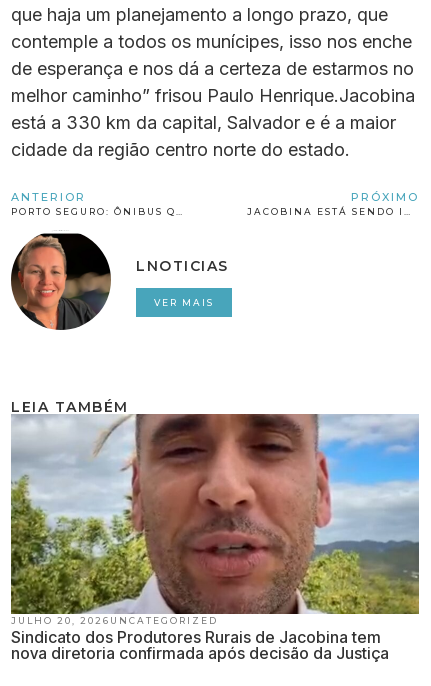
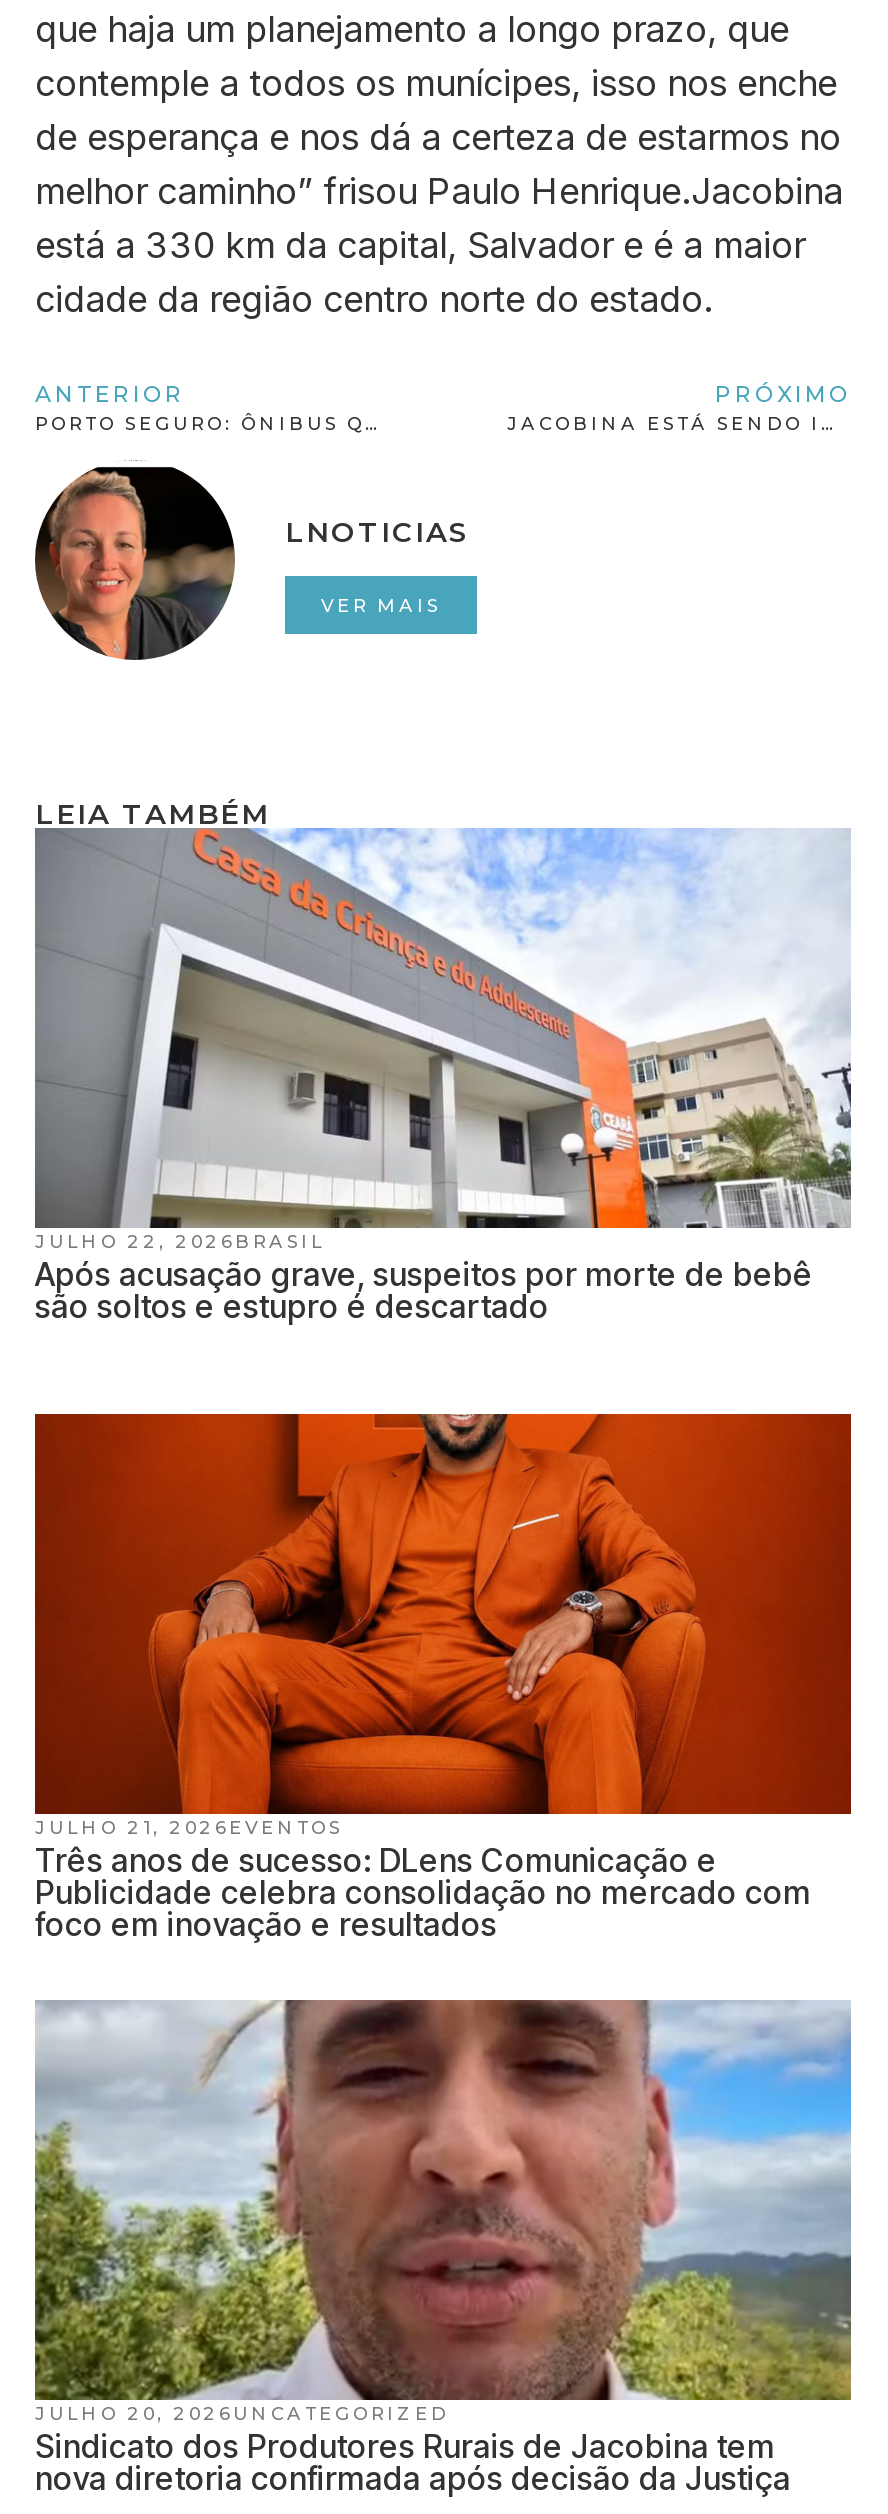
none -> [33,1412,853,1945] [image] | JULHO 21, 2026 EVENTOS | Três anos de sucesso: DLens Comunicação e | Publicidade celebra consolidação no mercado com | foco em inovação e resultados
none -> [35,826,851,1327] [image] | JULHO 22, 2026 BRASIL | Após acusação grave, suspeitos por morte de bebê | são soltos e estupro é descartado

